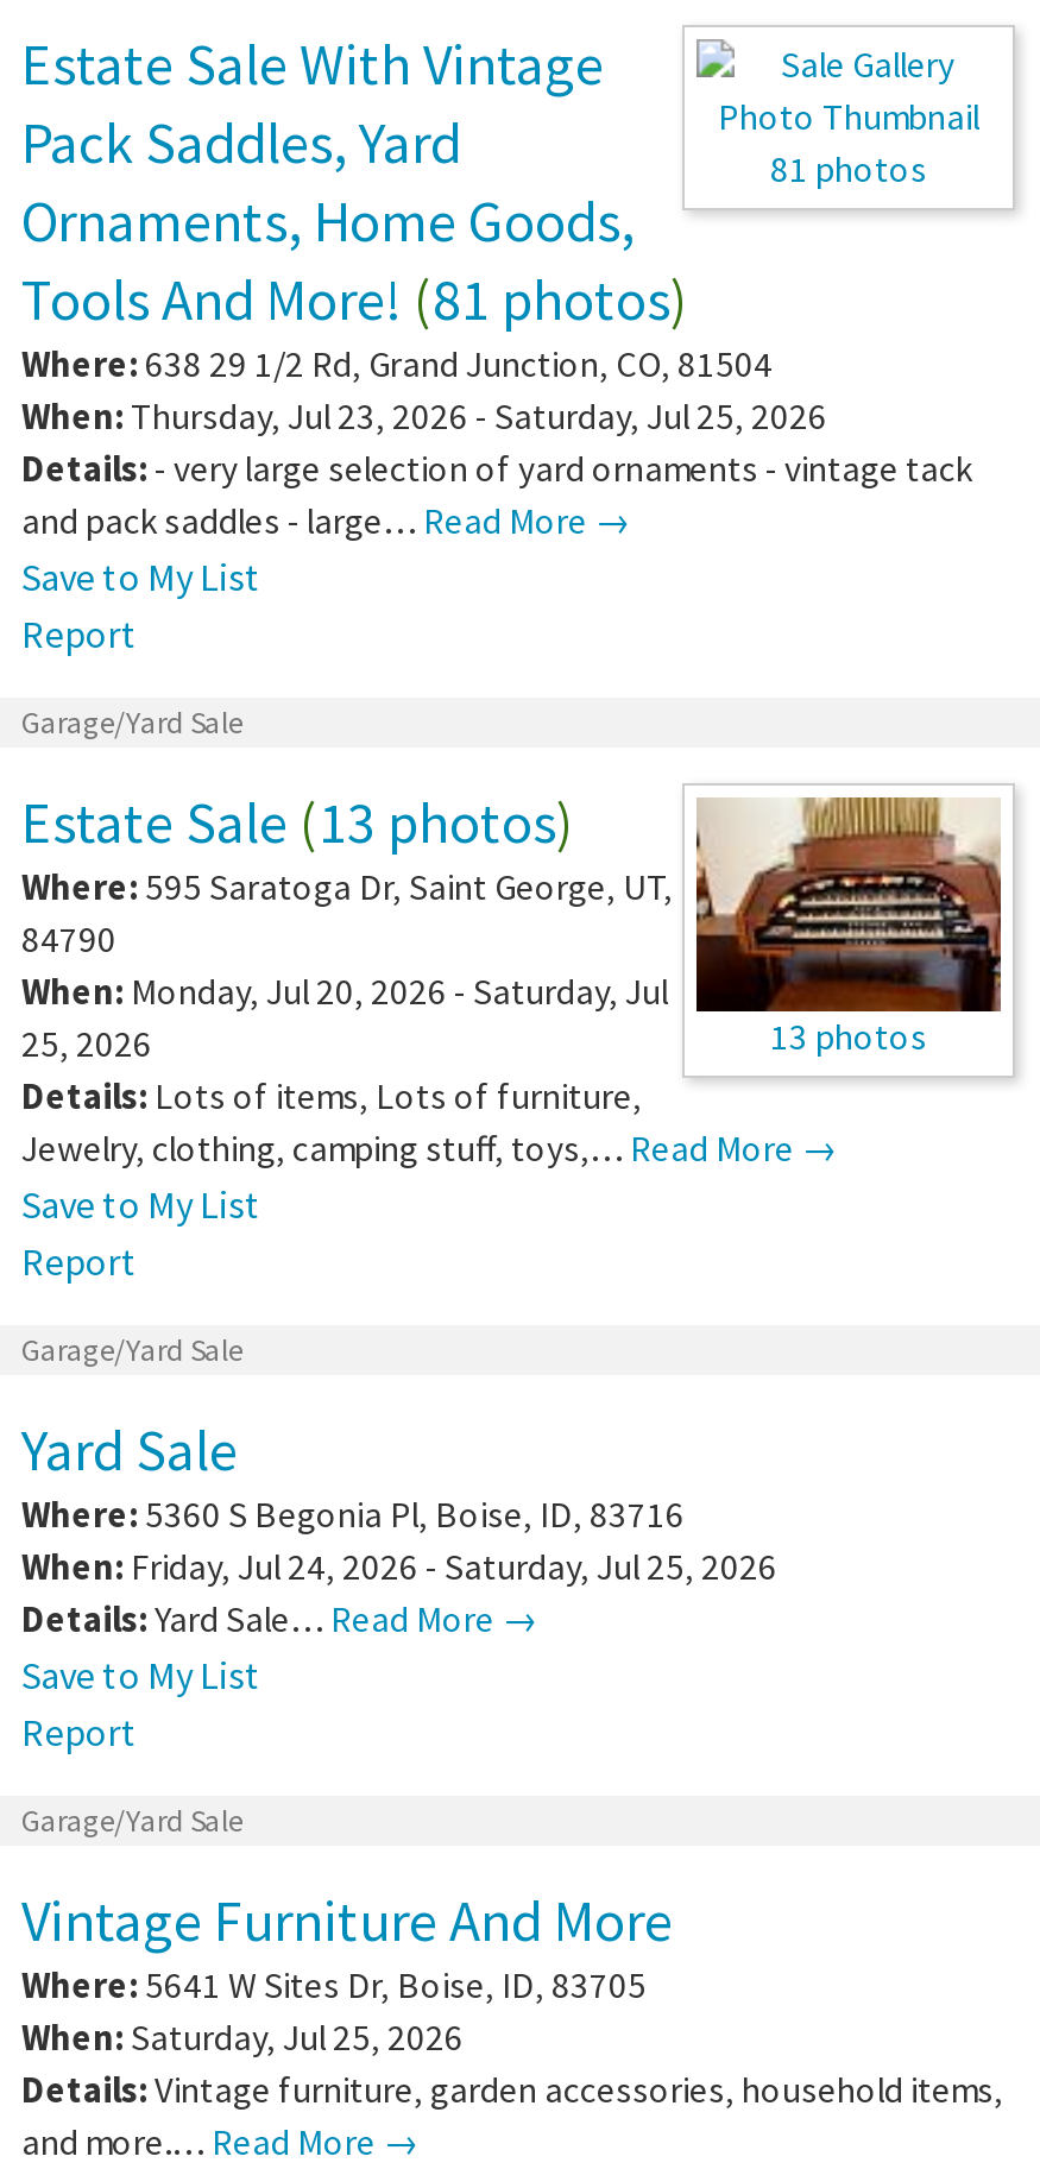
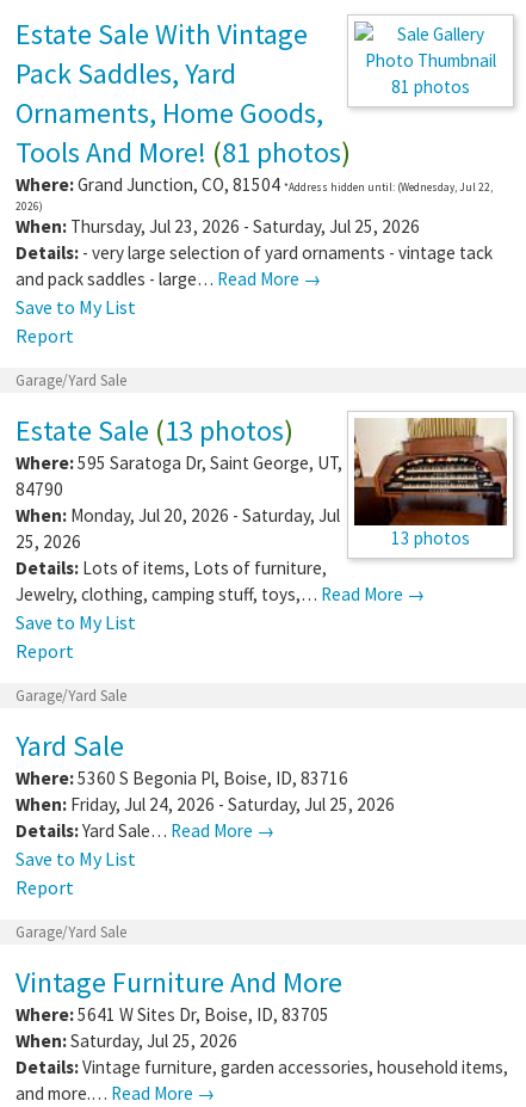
[21,341,773,386] Where: 638 29 1/2 Rd, Grand Junction, CO, 81504 -> [16,173,493,212] Where: Grand Junction, CO, 81504 *Address hidden until: (Wednesday, Jul 22, | 2026)

